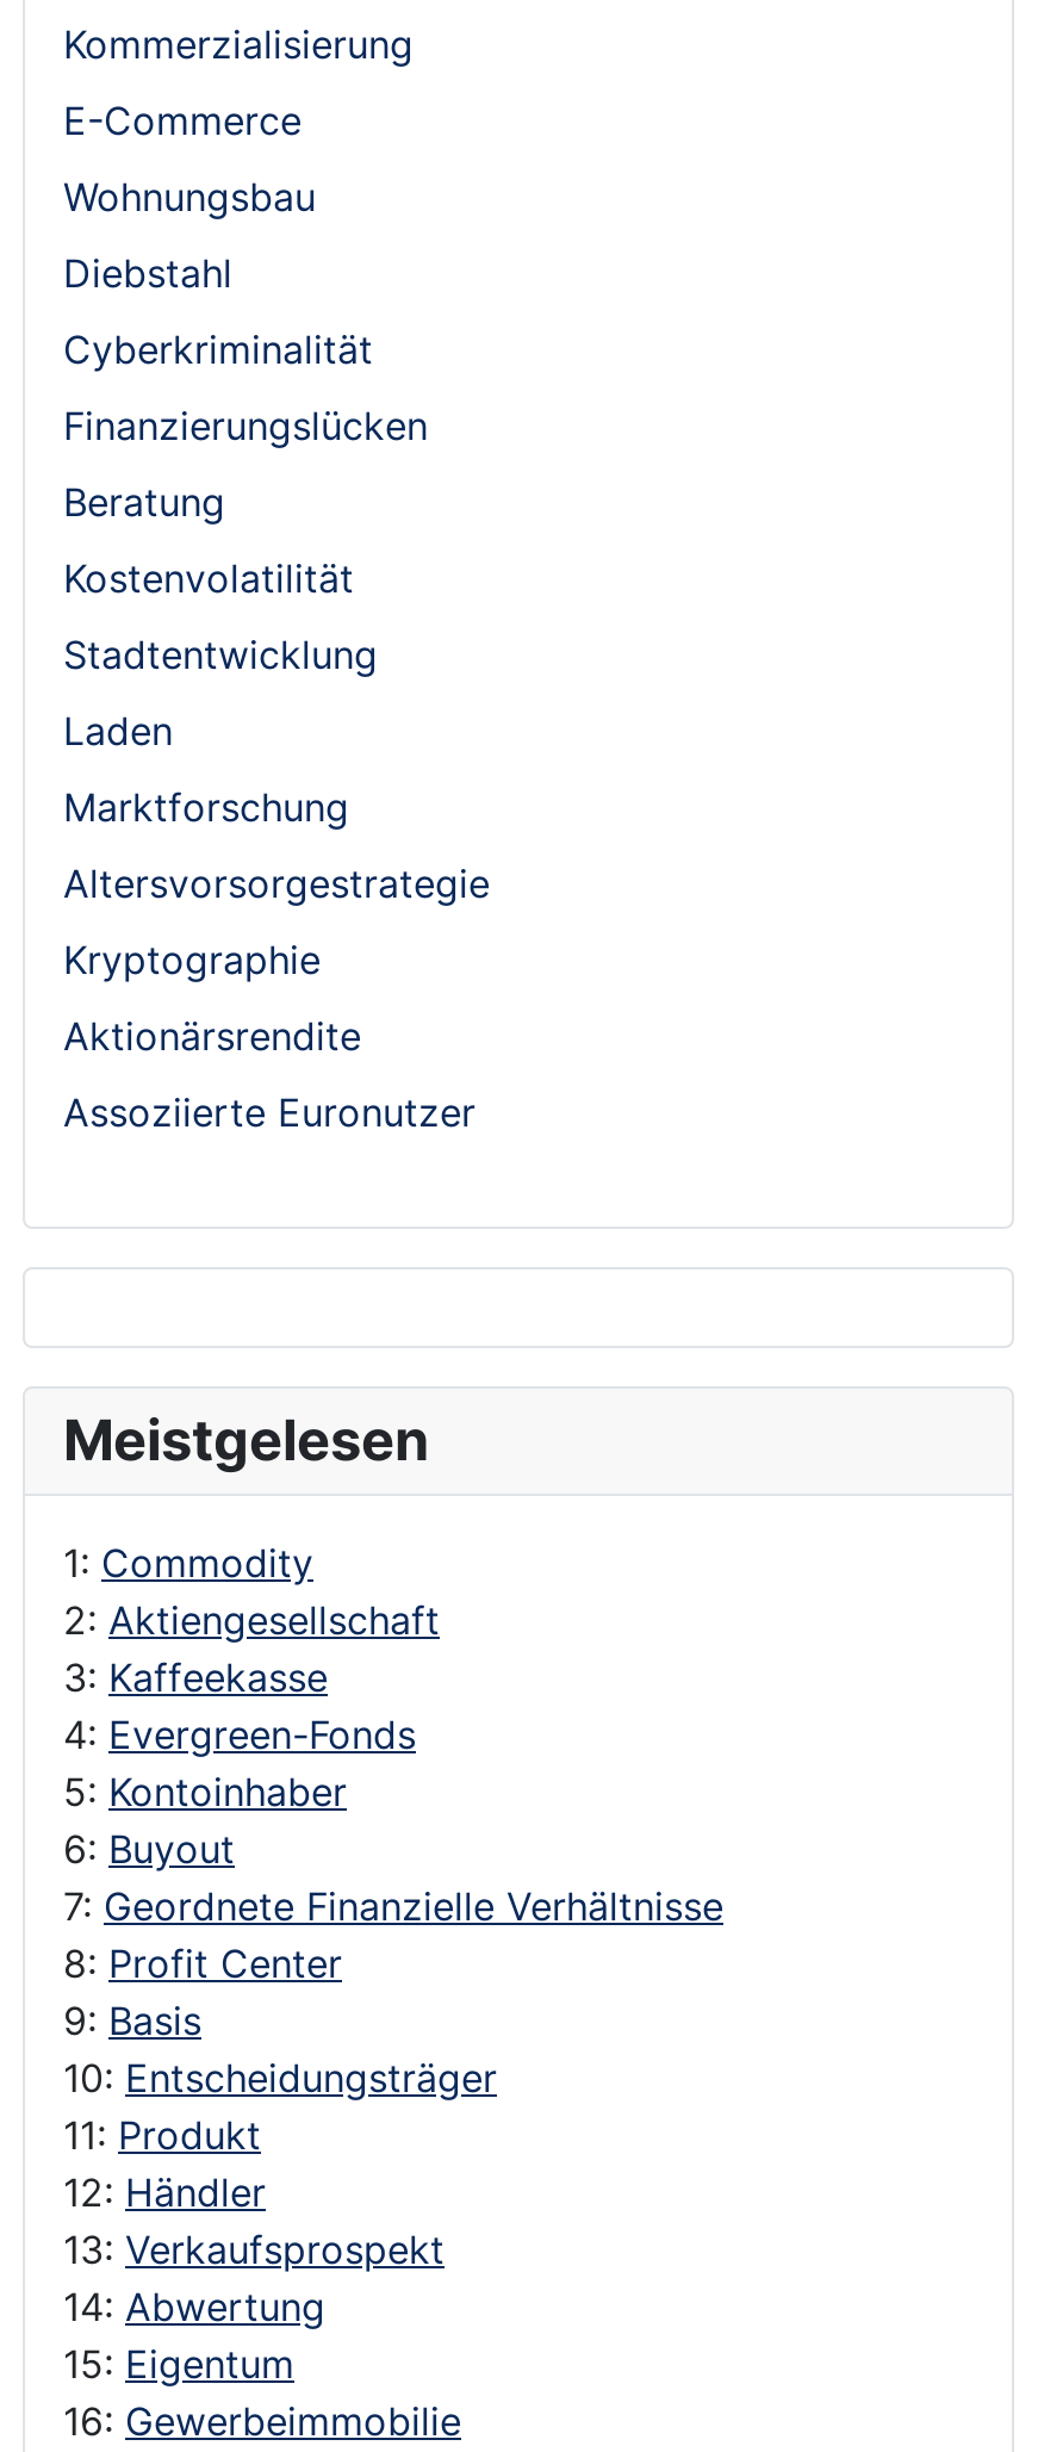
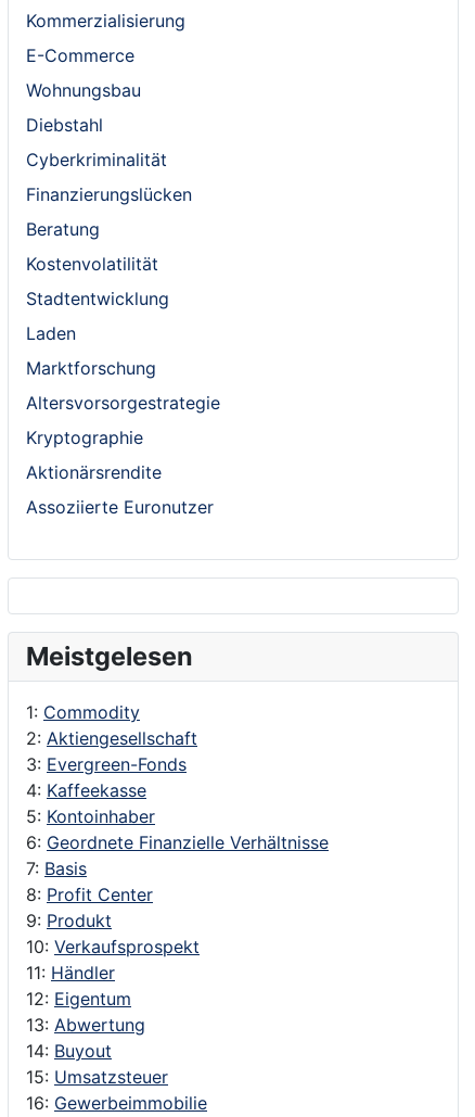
[63,1652,416,1757] 3: Kaffeekasse | 4: Evergreen-Fonds -> [26,753,187,801] 3: Evergreen-Fonds | 4: Kaffeekasse
[63,1824,723,1929] 6: Buyout | 7: Geordnete Finanzielle Verhältnisse -> [26,831,329,879] 6: Geordnete Finanzielle Verhältnisse | 7: Basis
[63,1995,497,2386] 9: Basis | 10: Entscheidungsträger | 11: Produkt | 12: Händler | 13: Verkaufsprospekt | 14: Abwertung | 15: Eigentum -> [26,909,200,1087] 9: Produkt | 10: Verkaufsprospekt | 11: Händler | 12: Eigentum | 13: Abwertung | 14: Buyout | 15: Umsatzsteuer

